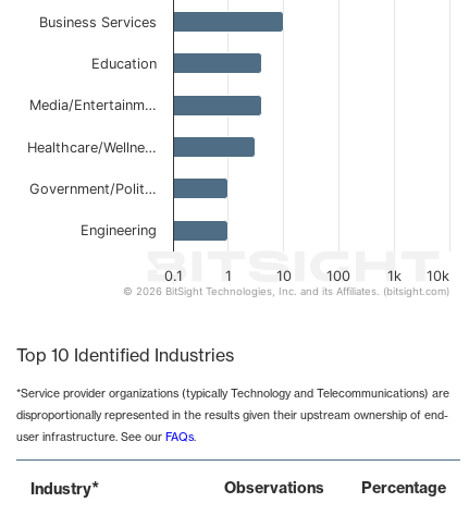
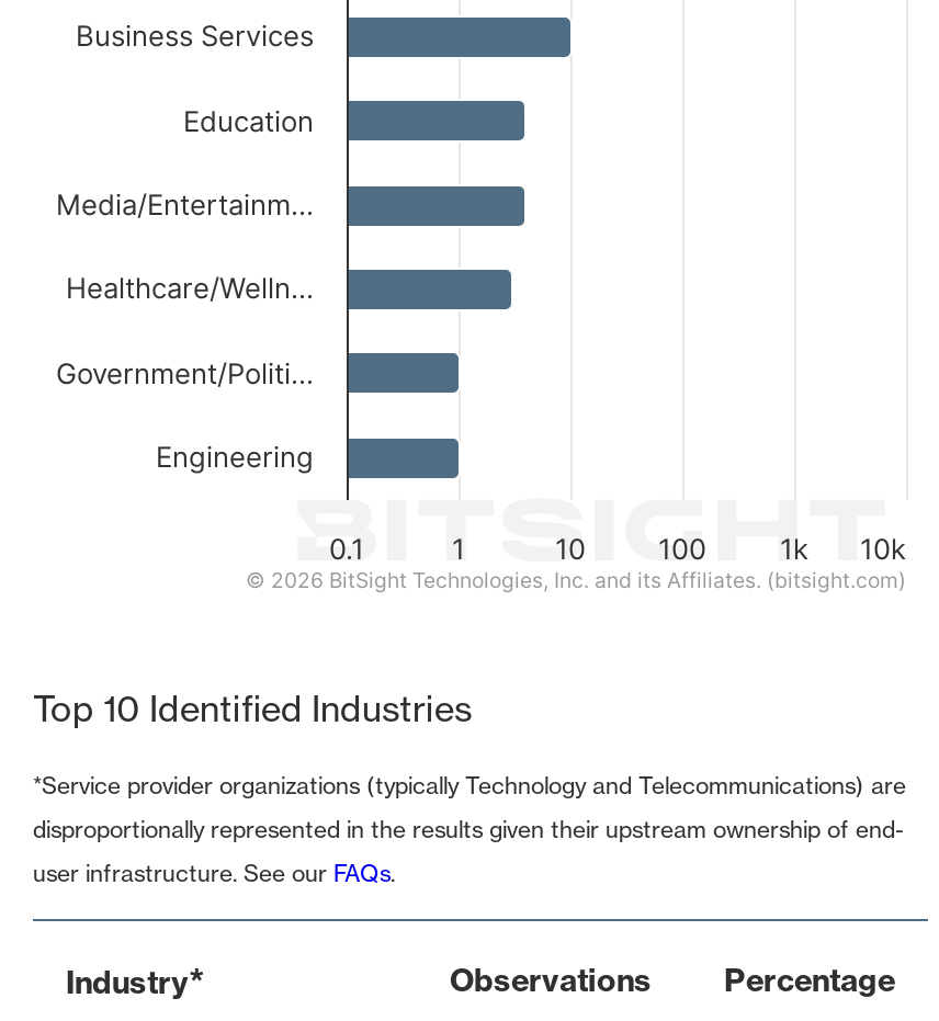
[27,139,157,155] Healthcare/Wellne… -> [66,272,314,305] Healthcare/Welln…
[29,181,157,197] Government/Polit… -> [56,357,314,391] Government/Politi…

